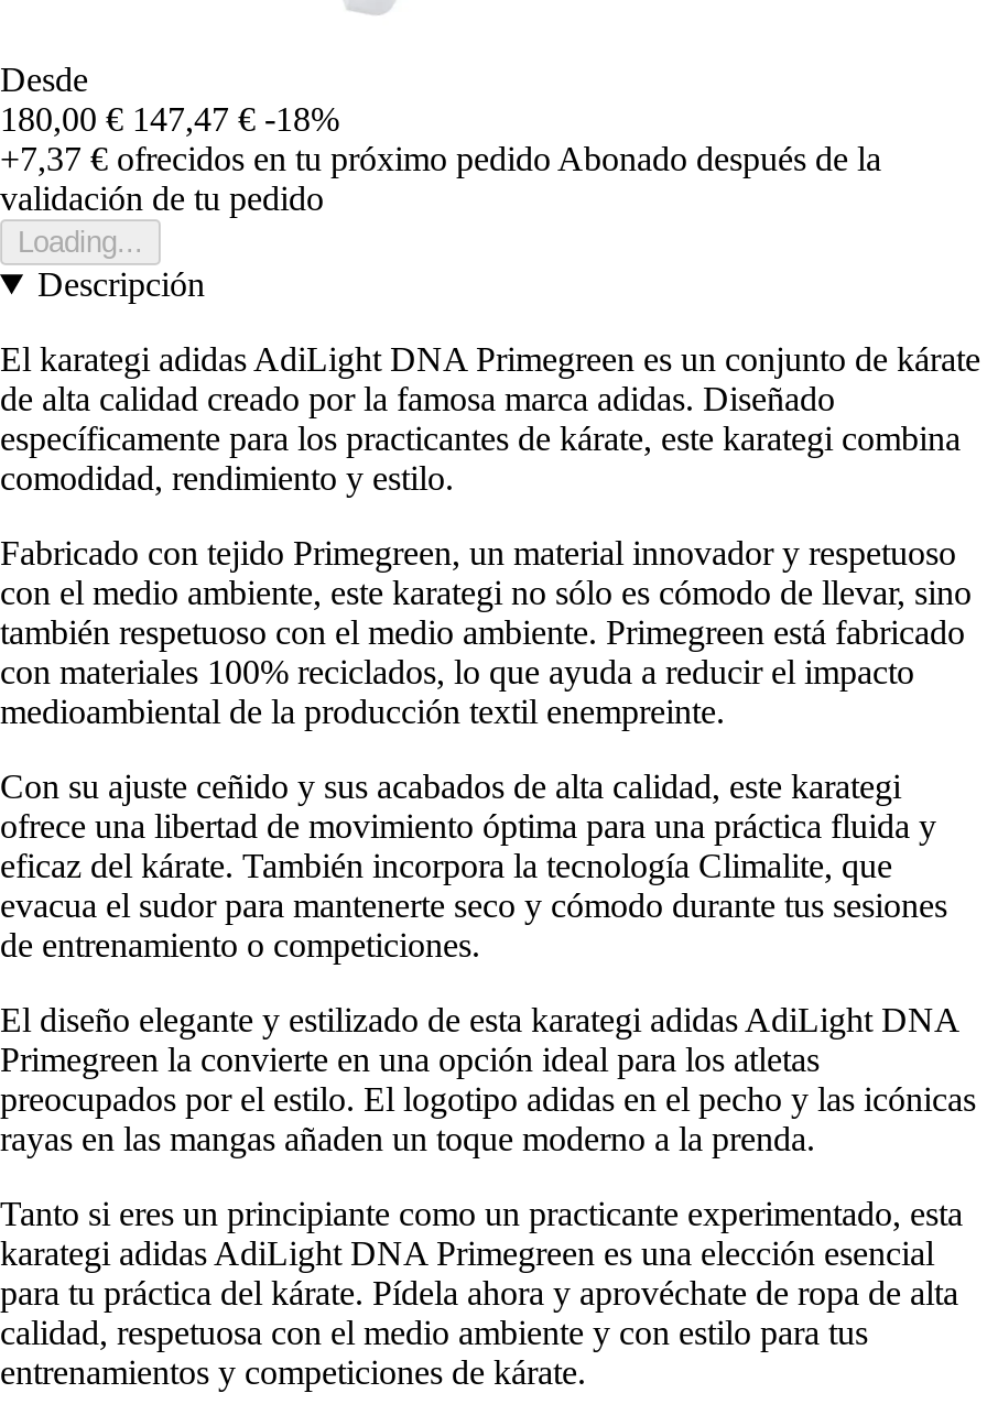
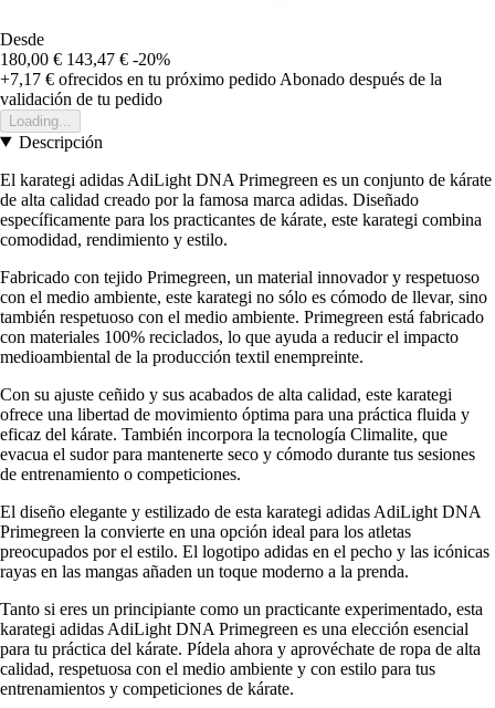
[0,101,339,138] 180,00 € 147,47 € -18% -> [0,49,170,68] 180,00 € 143,47 € -20%
[0,140,881,178] +7,37 €ofrecidos en tu próximo pedido Abonado después de la -> [0,69,442,88] +7,17 €ofrecidos en tu próximo pedido Abonado después de la

